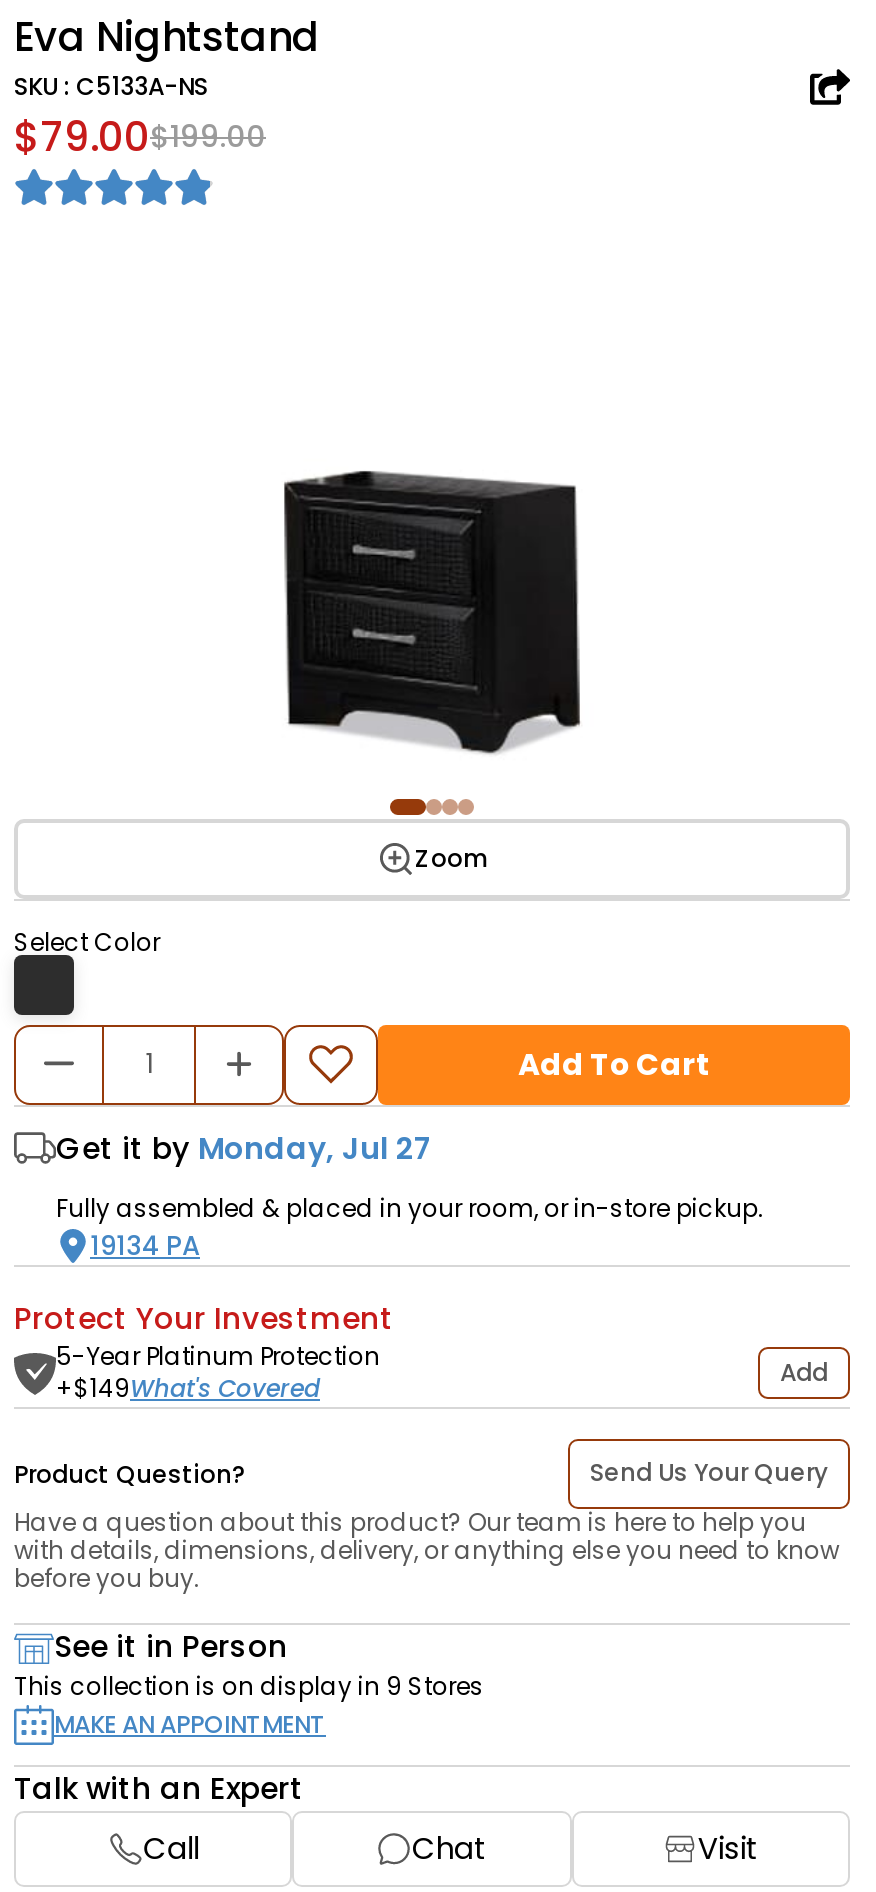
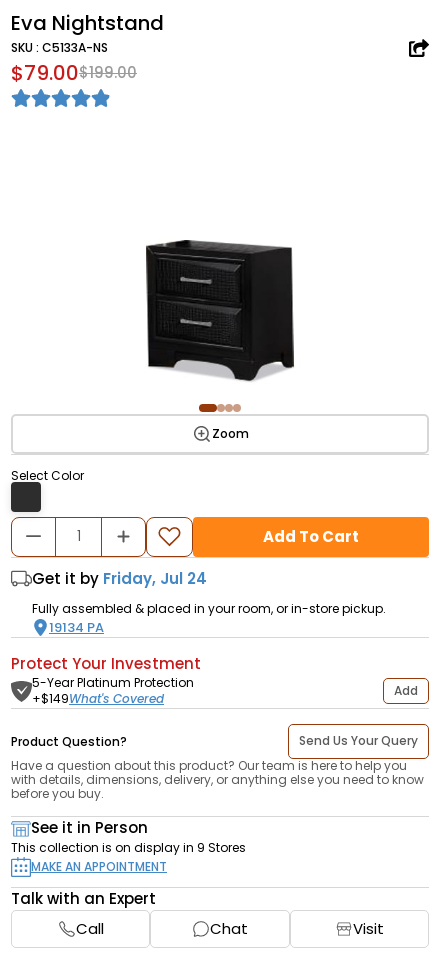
[56,1126,432,1168] Get it by Monday, Jul 27 -> [32,568,207,589] Get it by Friday, Jul 24

